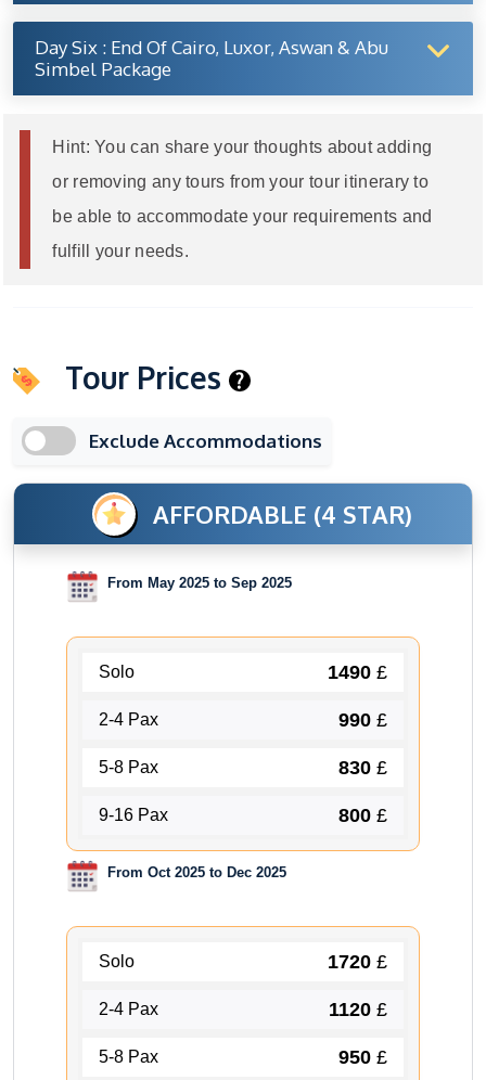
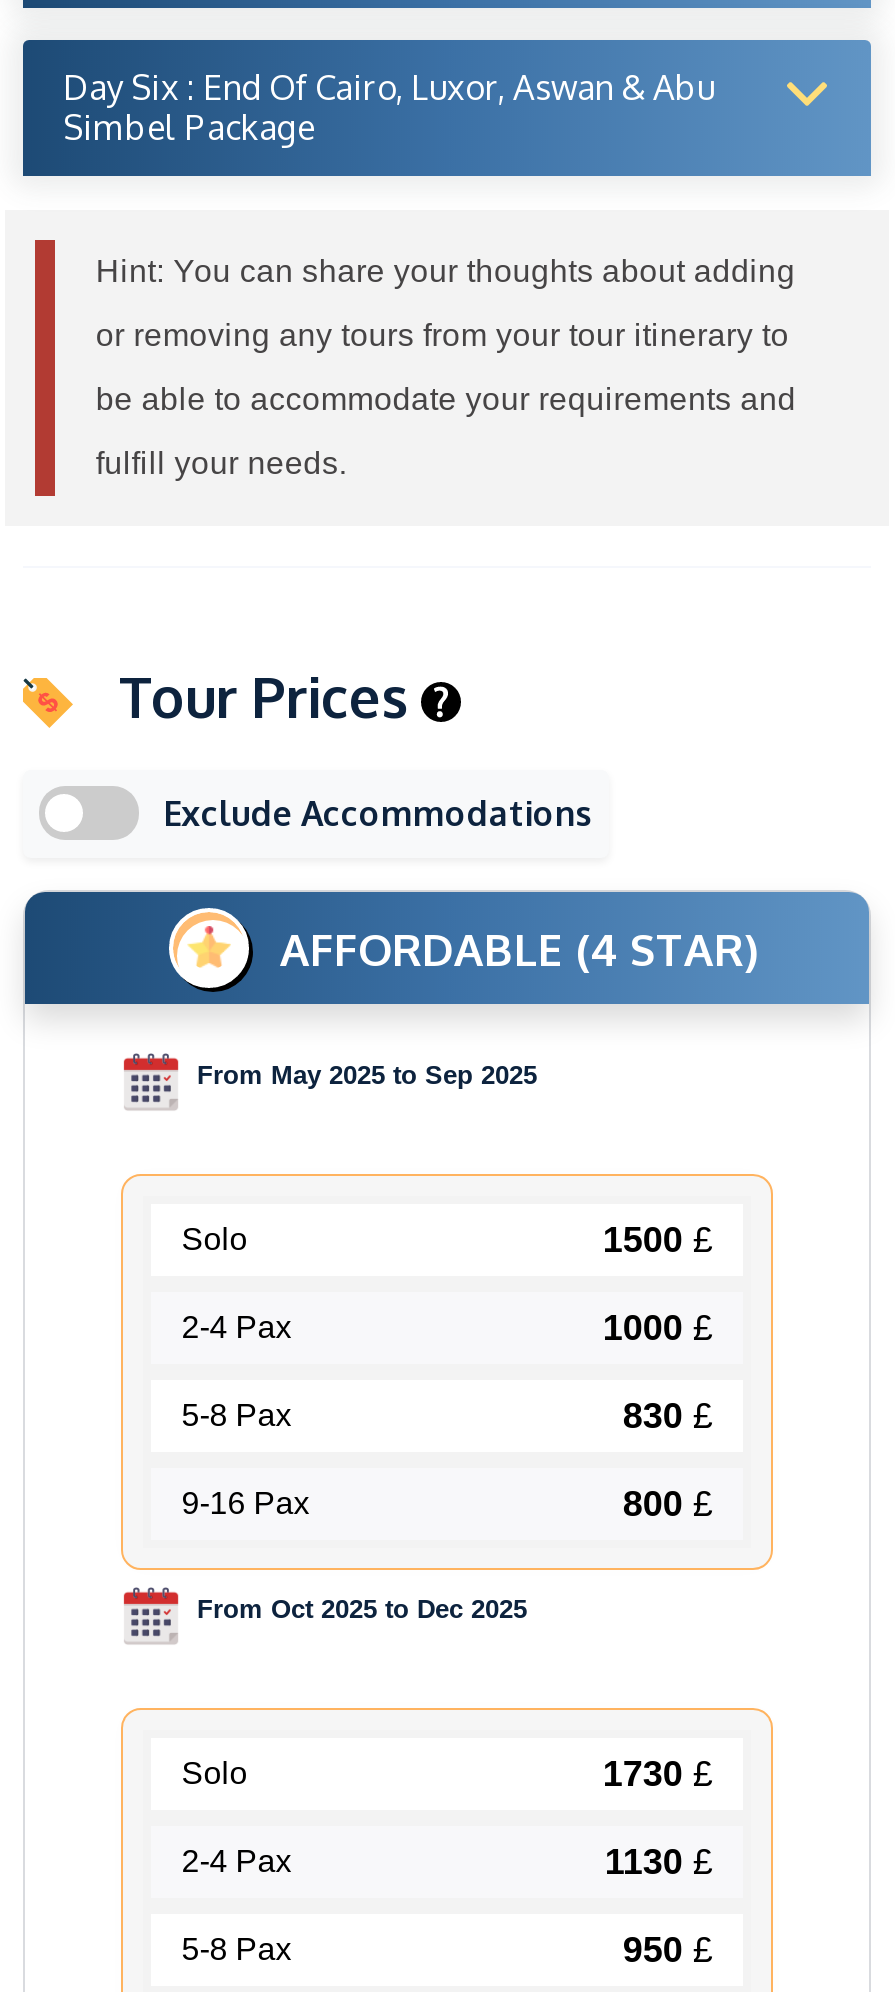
[327,662,387,683] 1490 £ -> [603,1220,713,1260] 1500 £
[338,709,387,731] 990 £ -> [603,1308,713,1348] 1000 £
[327,951,387,973] 1720 £ -> [603,1754,713,1794] 1730 £
[328,999,387,1021] 1120 £ -> [605,1842,713,1882] 1130 £

